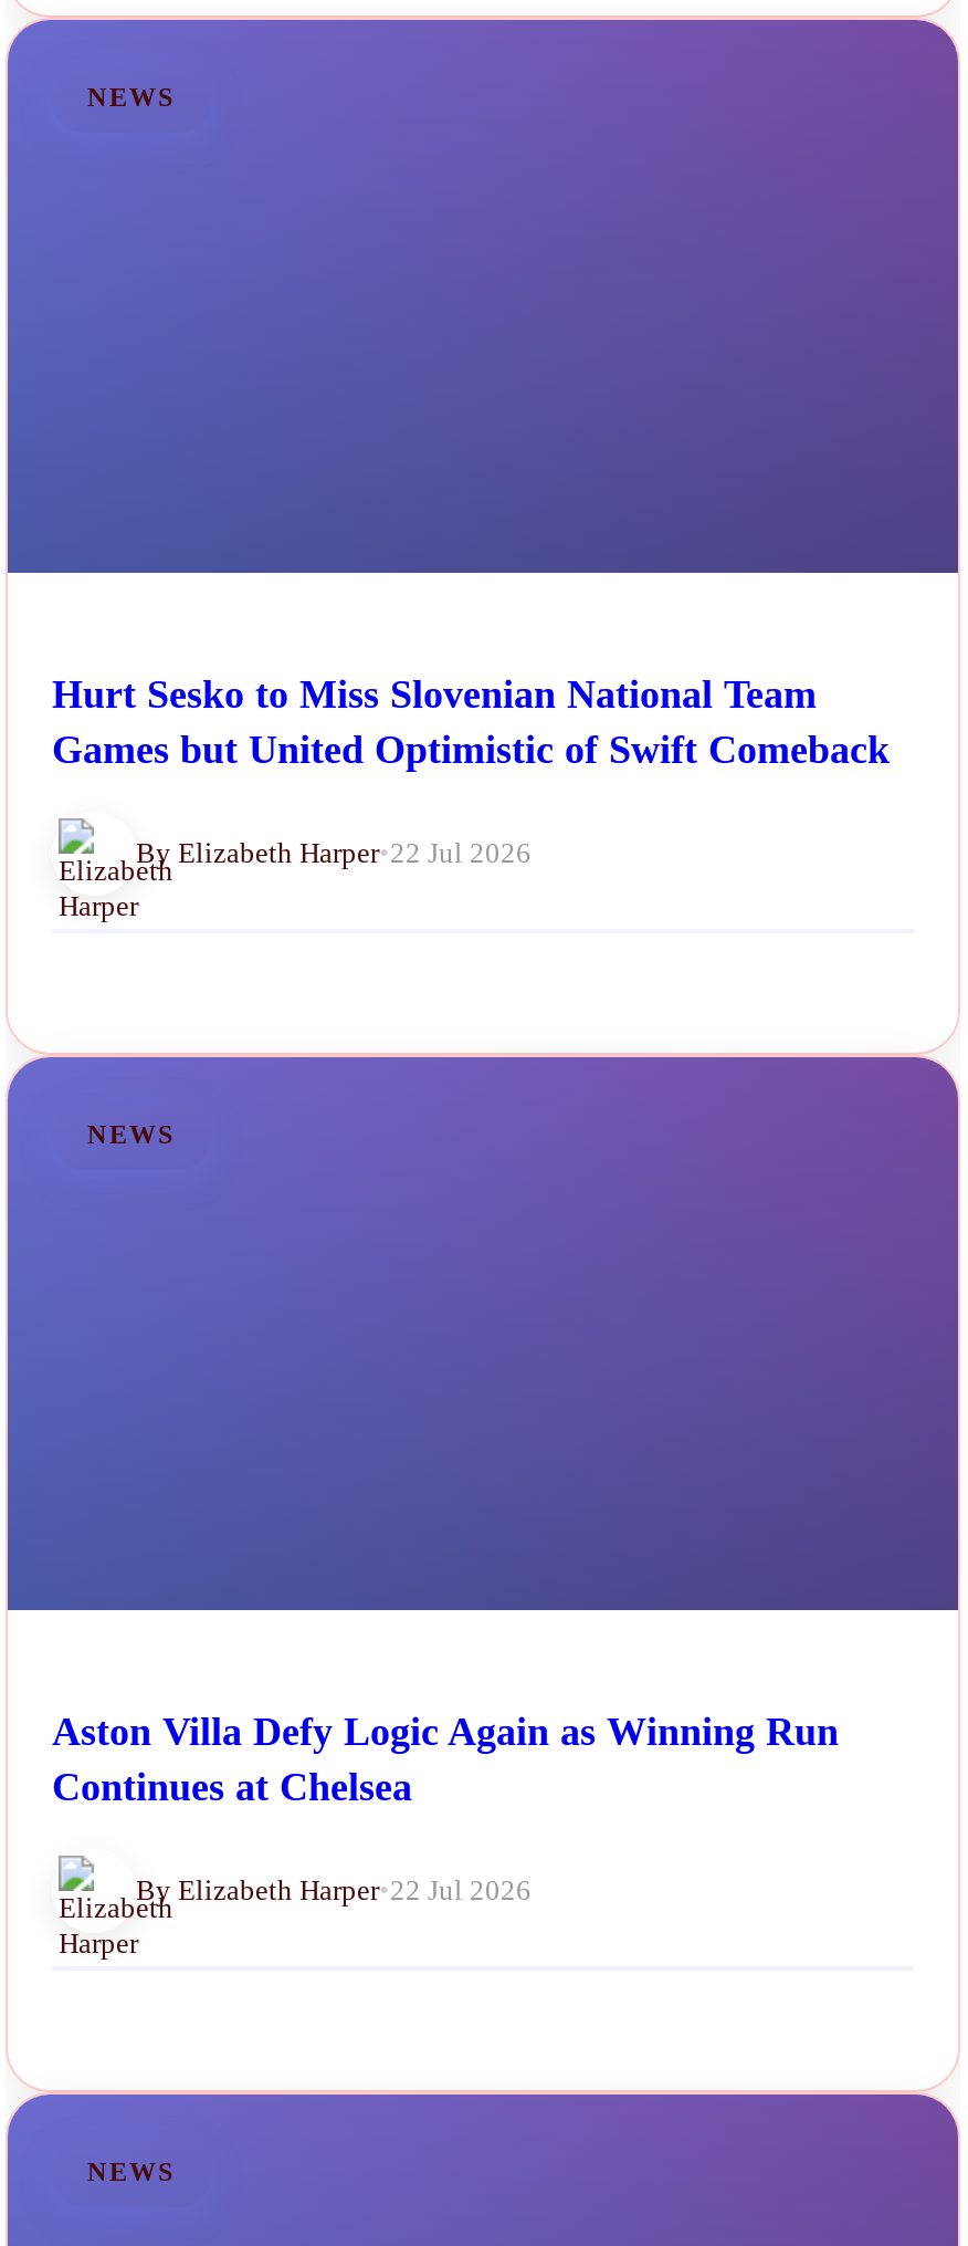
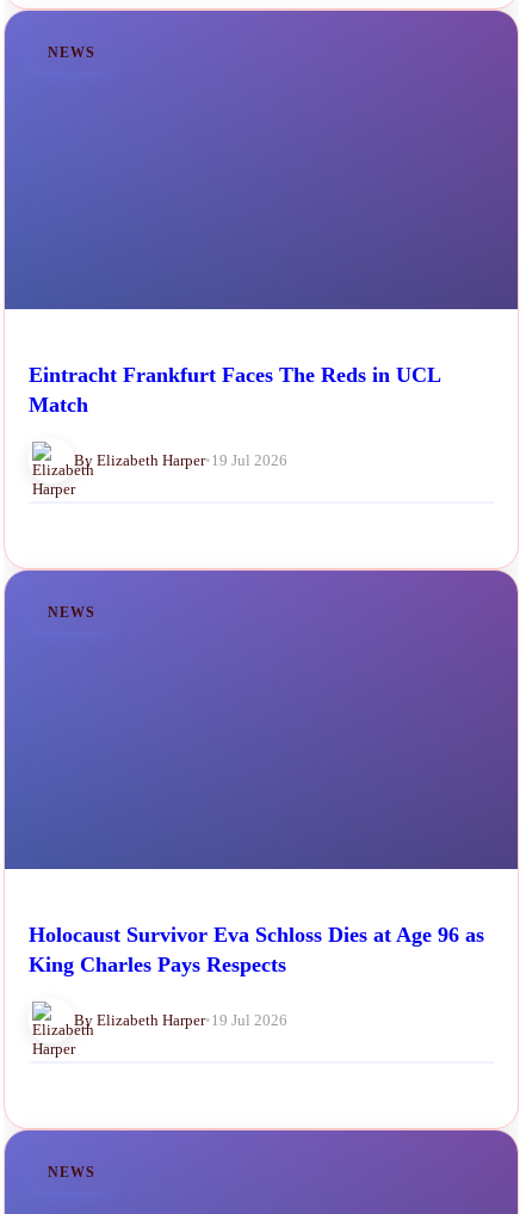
[52,673,890,772] Hurt Sesko to Miss Slovenian National Team | Games but United Optimistic of Swift Comeback -> [29,363,440,417] Eintracht Frankfurt Faces The Reds in UCL | Match
[136,836,532,870] By Elizabeth Harper • 22 Jul 2026 -> [74,451,287,469] By Elizabeth Harper • 19 Jul 2026
[52,1710,839,1810] Aston Villa Defy Logic Again as Winning Run | Continues at Chelsea -> [29,923,484,977] Holocaust Survivor Eva Schloss Dies at Age 96 as | King Charles Pays Respects
[136,1874,532,1907] By Elizabeth Harper • 22 Jul 2026 -> [74,1011,287,1029] By Elizabeth Harper • 19 Jul 2026

